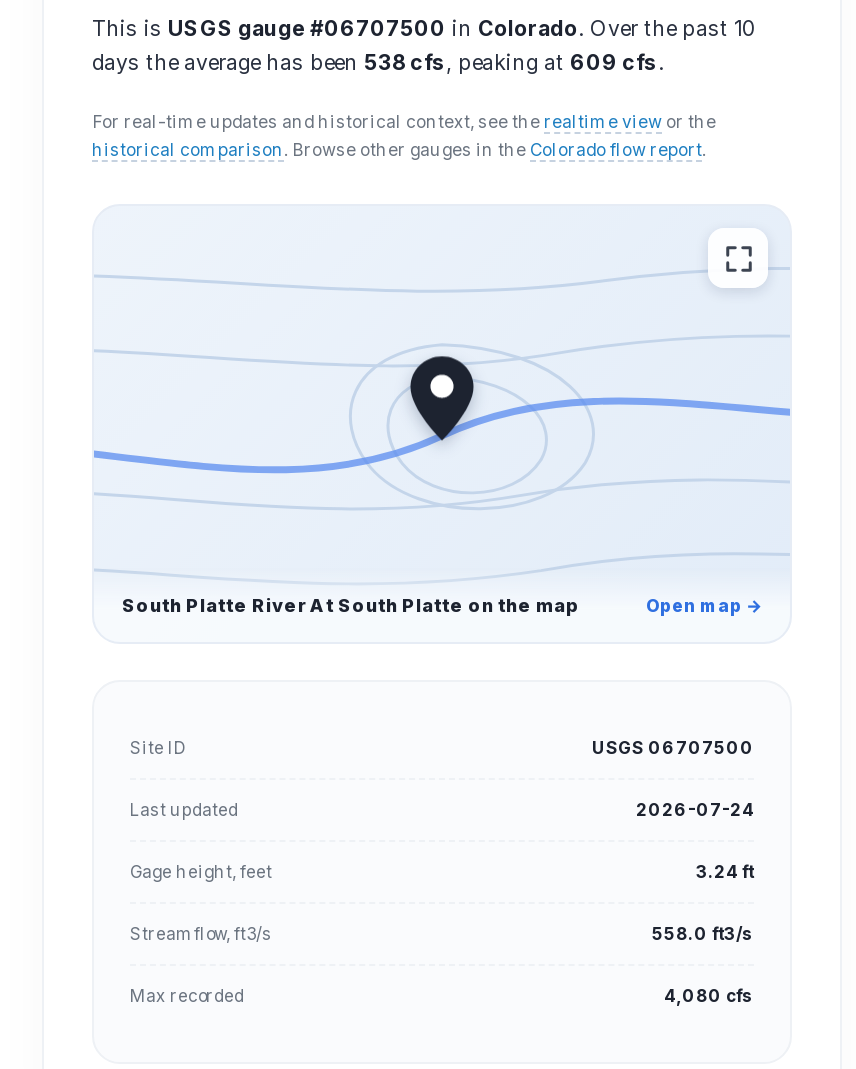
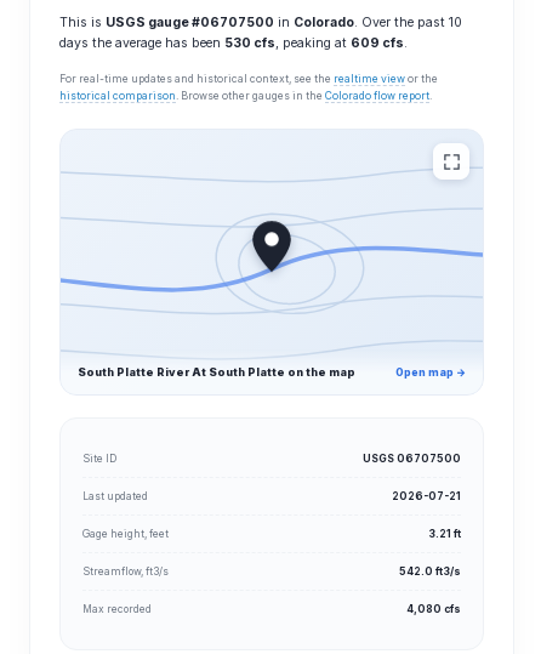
[92,50,664,76] days the average has been 538 cfs, peaking at 609 cfs. -> [59,35,408,51] days the average has been 530 cfs, peaking at 609 cfs.
[636,800,754,820] 2026-07-24 -> [392,490,461,502] 2026-07-21
[696,862,754,882] 3.24 ft -> [428,528,461,540] 3.21 ft
[652,924,754,944] 558.0 ft3/s -> [399,565,461,578] 542.0 ft3/s

